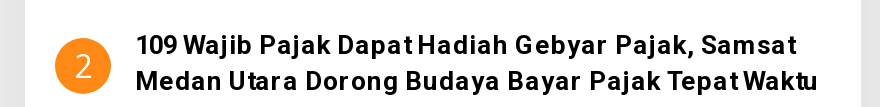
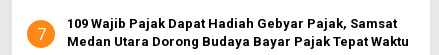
[74,31,819,97] 2 109 Wajib Pajak Dapat Hadiah Gebyar Pajak, Samsat Medan Utara Dorong Budaya Bayar Pajak Tepat Waktu -> [36,16,409,49] 7 109 Wajib Pajak Dapat Hadiah Gebyar Pajak, Samsat Medan Utara Dorong Budaya Bayar Pajak Tepat Waktu

